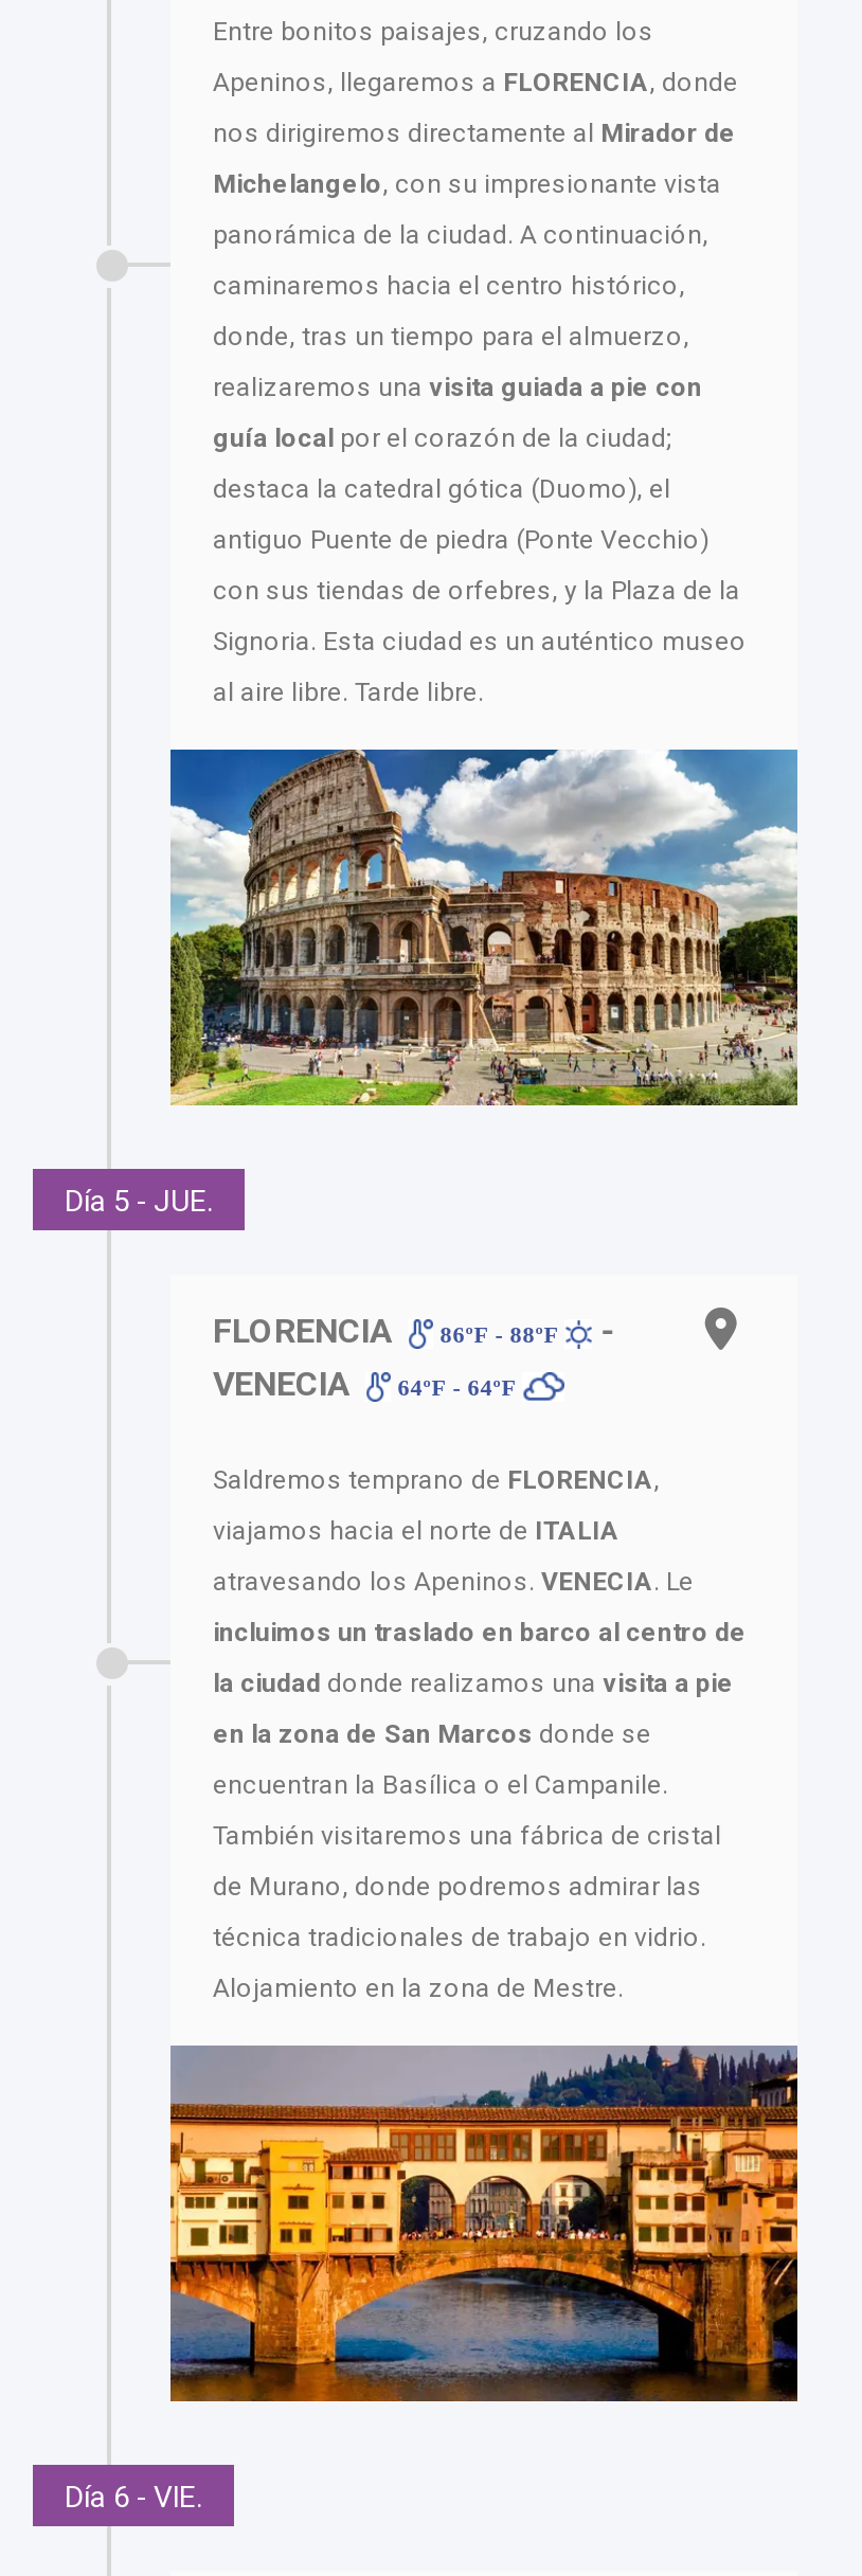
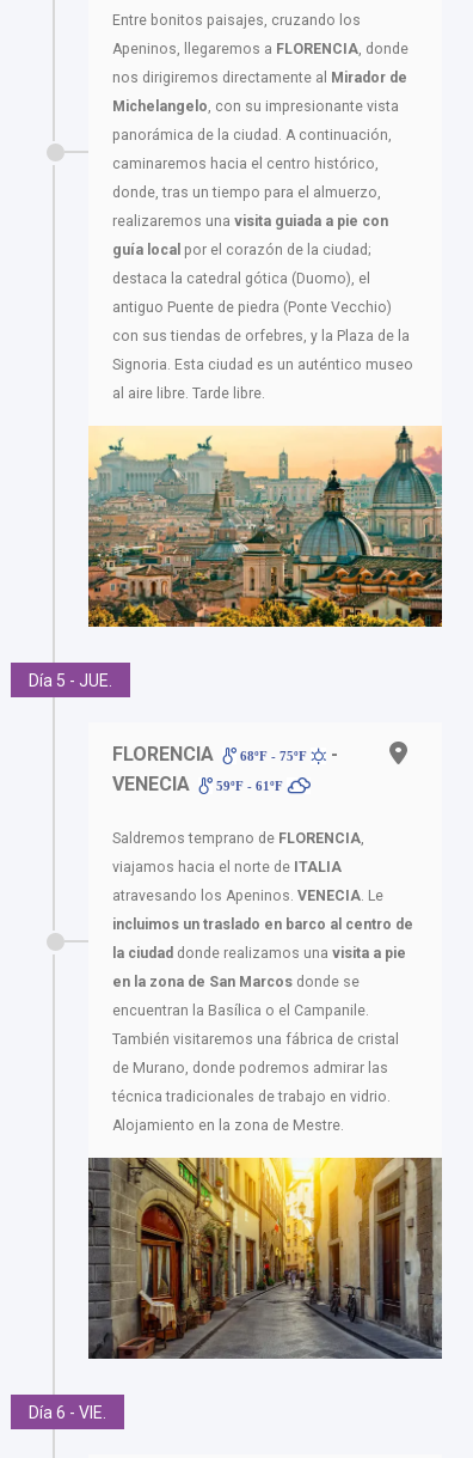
[168,747,800,1107] [image] -> [87,425,443,628] [image]
[434,1321,565,1346] 86ºF - 88ºF -> [237,748,311,763] 68ºF - 75ºF
[213,1363,522,1404] VENECIA 64ºF - 64ºF -> [112,772,287,795] VENECIA 59ºF - 61ºF
[168,2043,800,2403] [image] -> [87,1157,443,1360] [image]

